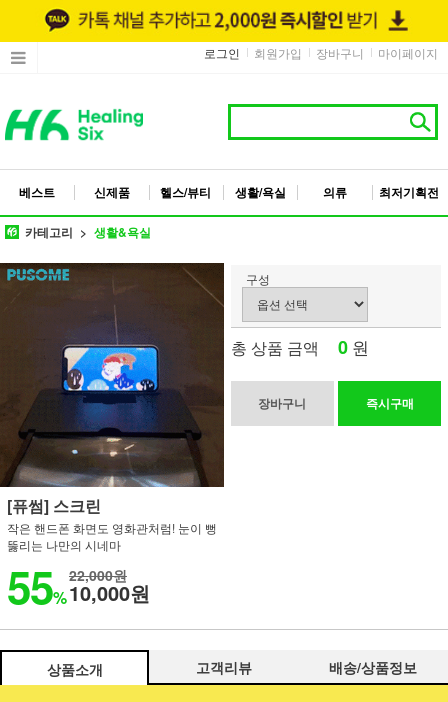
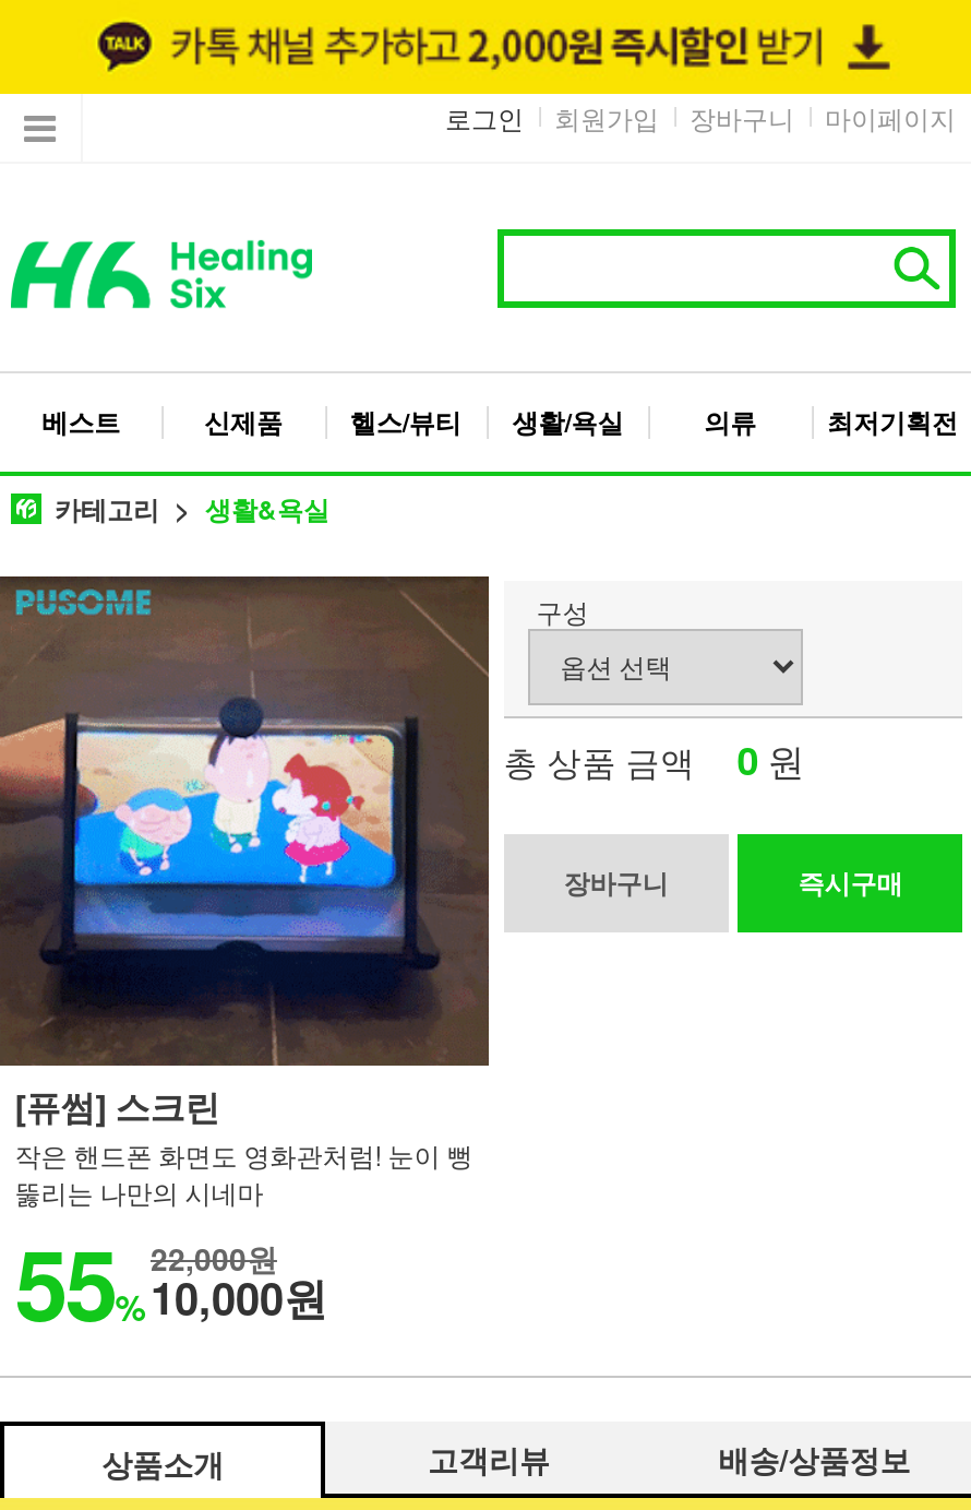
[3,267,222,488] [image] -> [7,583,482,1068] [image]

